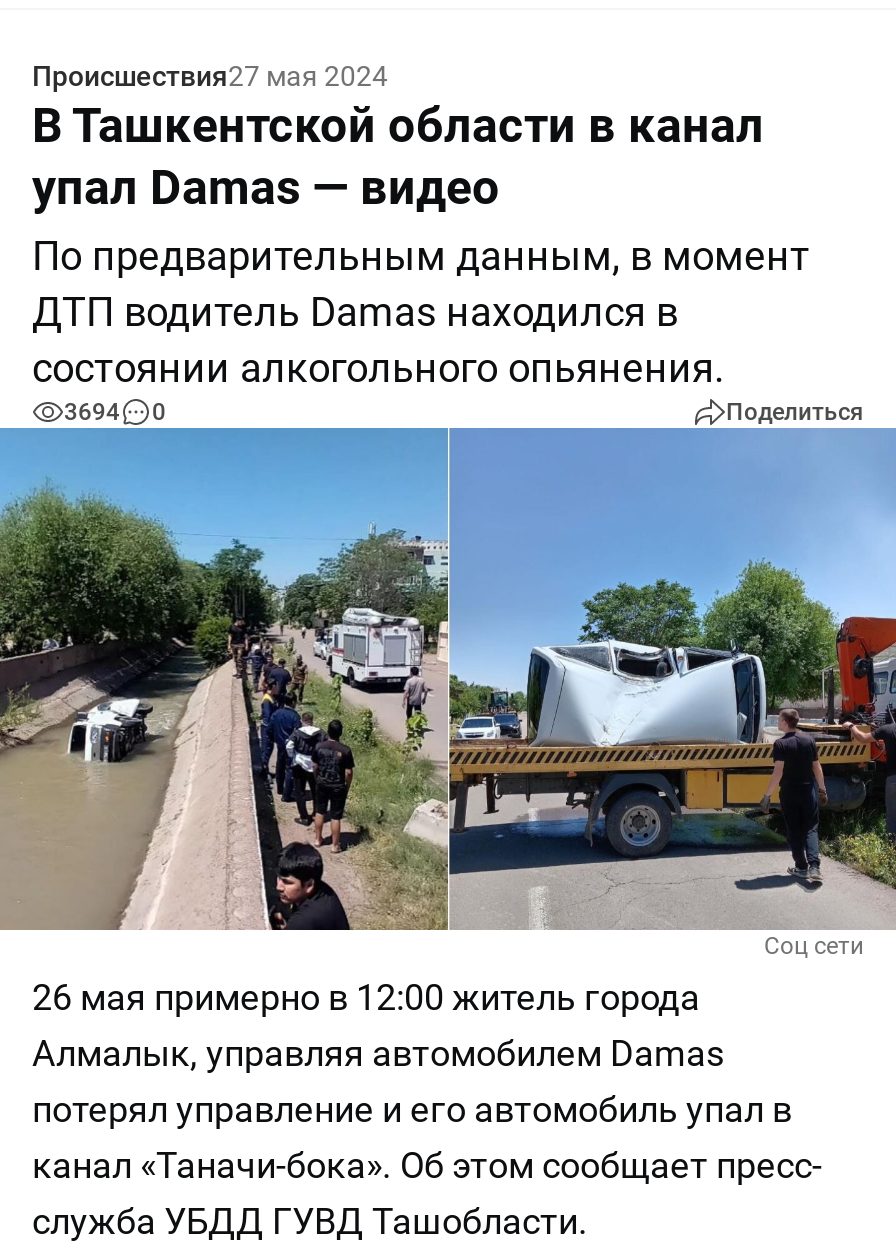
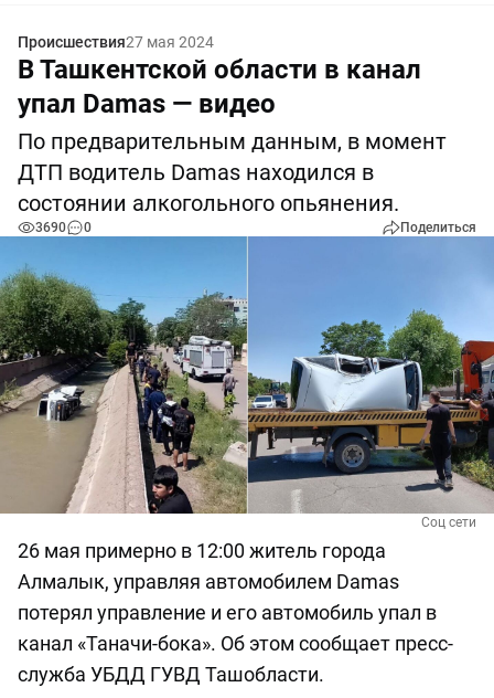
[64,398,166,426] 3694 0 -> [35,220,92,235] 3690 0

